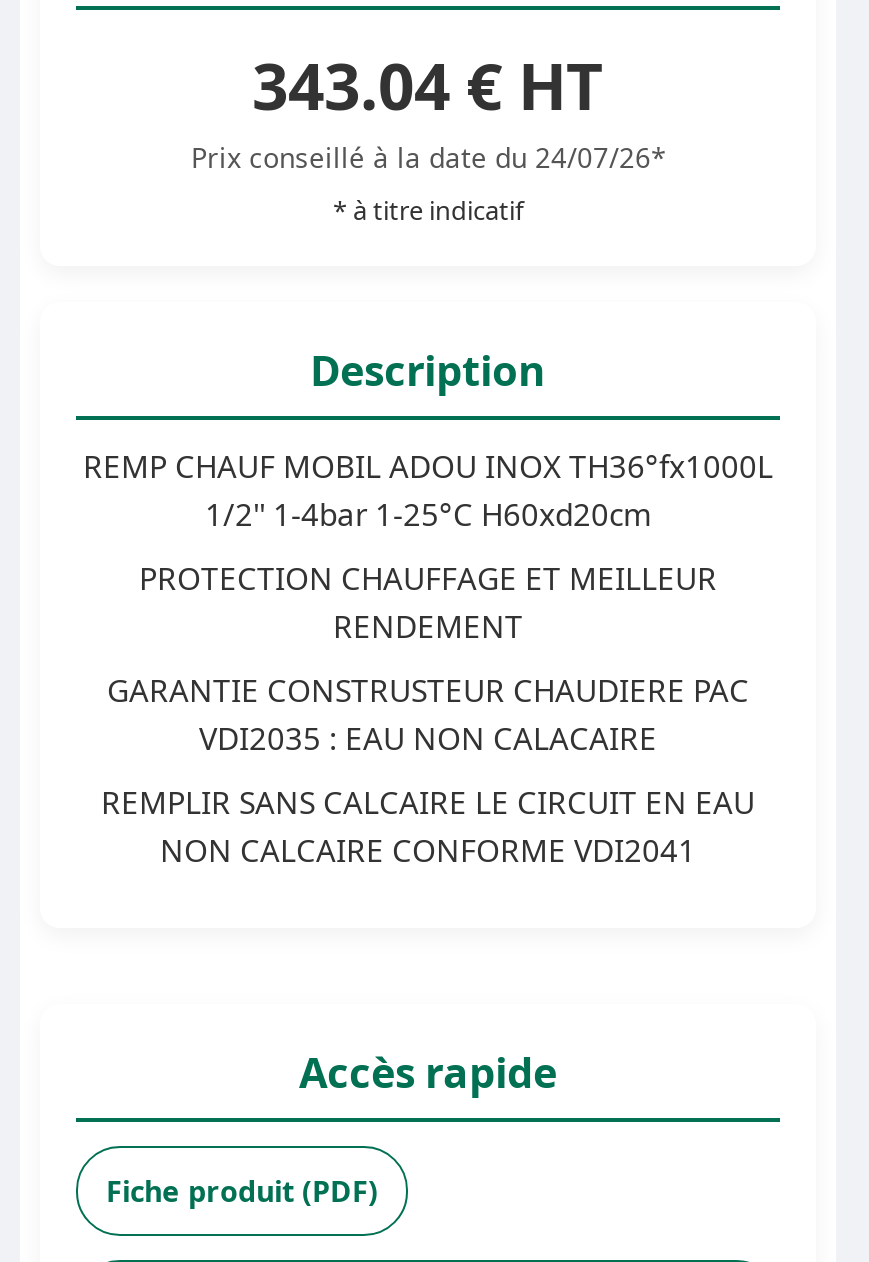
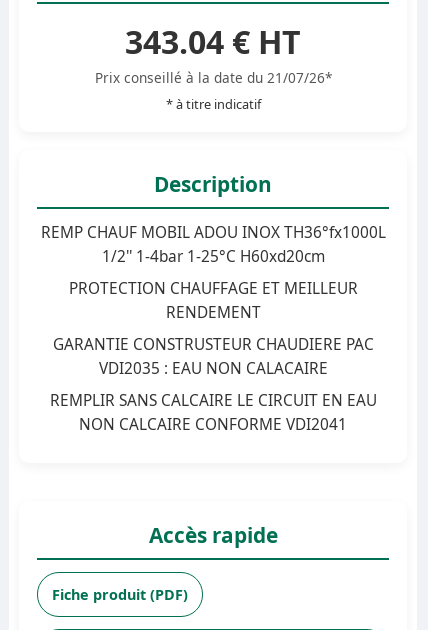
[191,137,665,175] Prix conseillé à la date du 24/07/26* -> [94,67,331,86] Prix conseillé à la date du 21/07/26*

